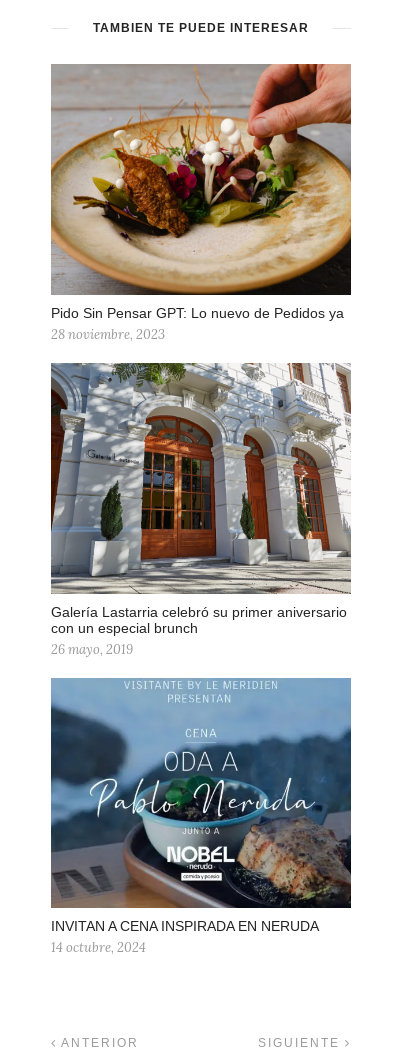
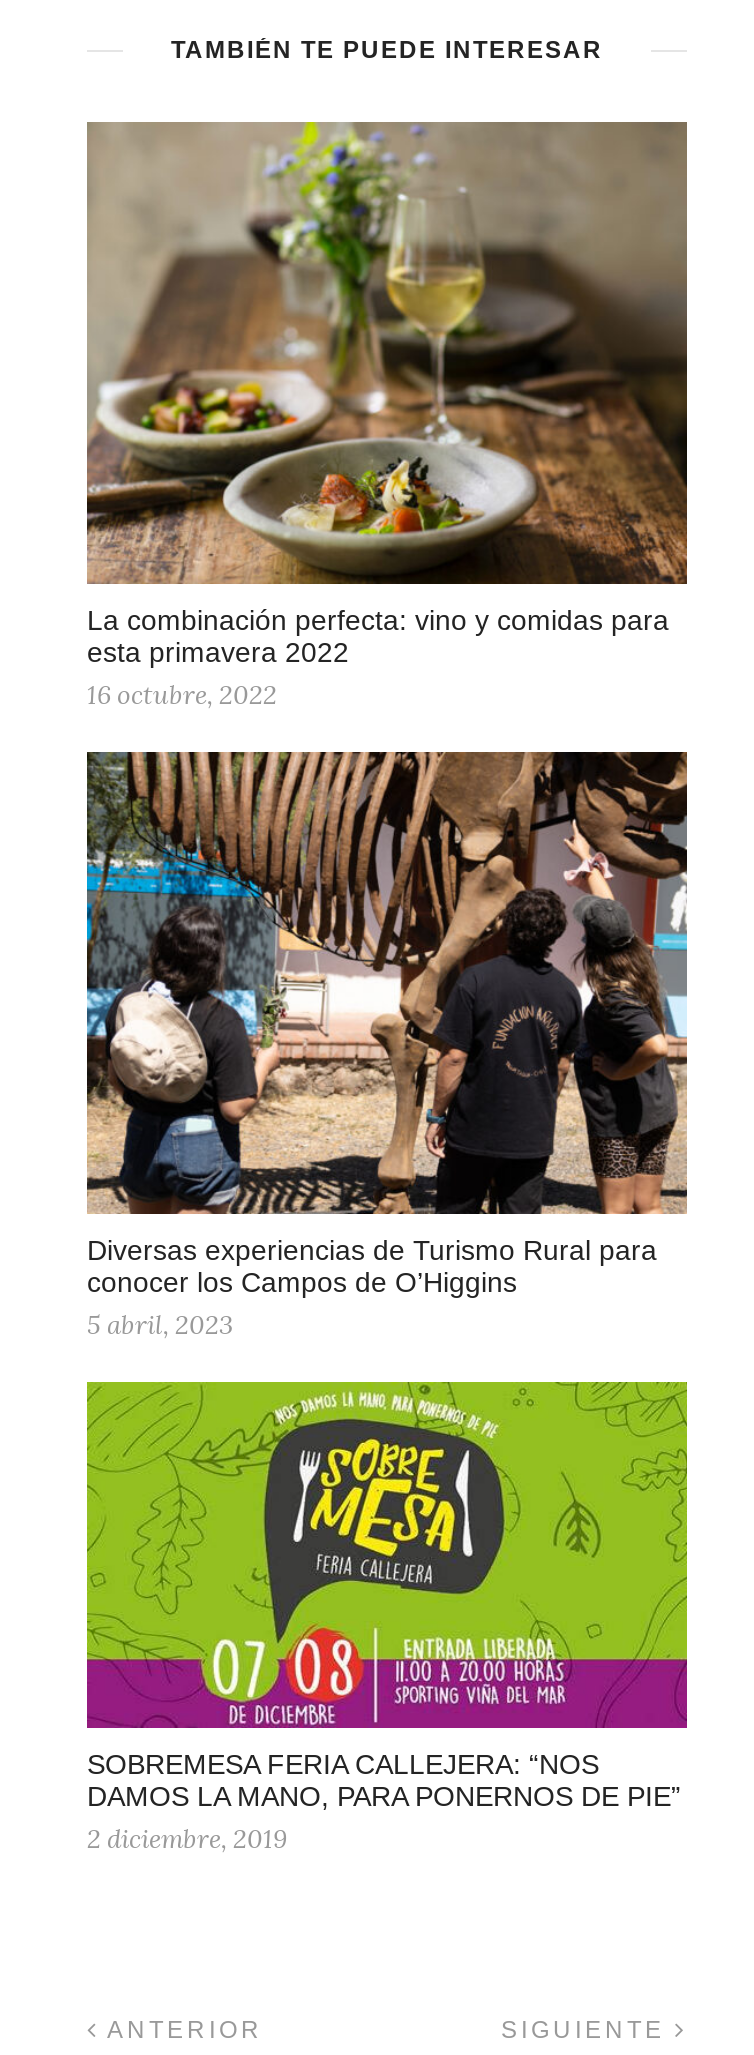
[51,64,352,343] [image] | Pido Sin Pensar GPT: Lo nuevo de Pedidos ya | 28 noviembre, 2023 -> [87,120,689,712] [image] | La combinación perfecta: vino y comidas para | esta primavera 2022 | 16 octubre, 2022
[50,362,352,596] [image] -> [85,720,689,1136] [image]
[51,604,347,658] Galería Lastarria celebró su primer aniversario | con un especial brunch | 26 mayo, 2019 -> [87,1233,657,1341] Diversas experiencias de Turismo Rural para | conocer los Campos de O’Higgins | 5 abril, 2023
[50,677,352,956] [image] | INVITAN A CENA INSPIRADA EN NERUDA | 14 octubre, 2024 -> [85,1350,689,1857] [image] | SOBREMESA FERIA CALLEJERA: “NOS | DAMOS LA MANO, PARA PONERNOS DE PIE” | 2 diciembre, 2019

